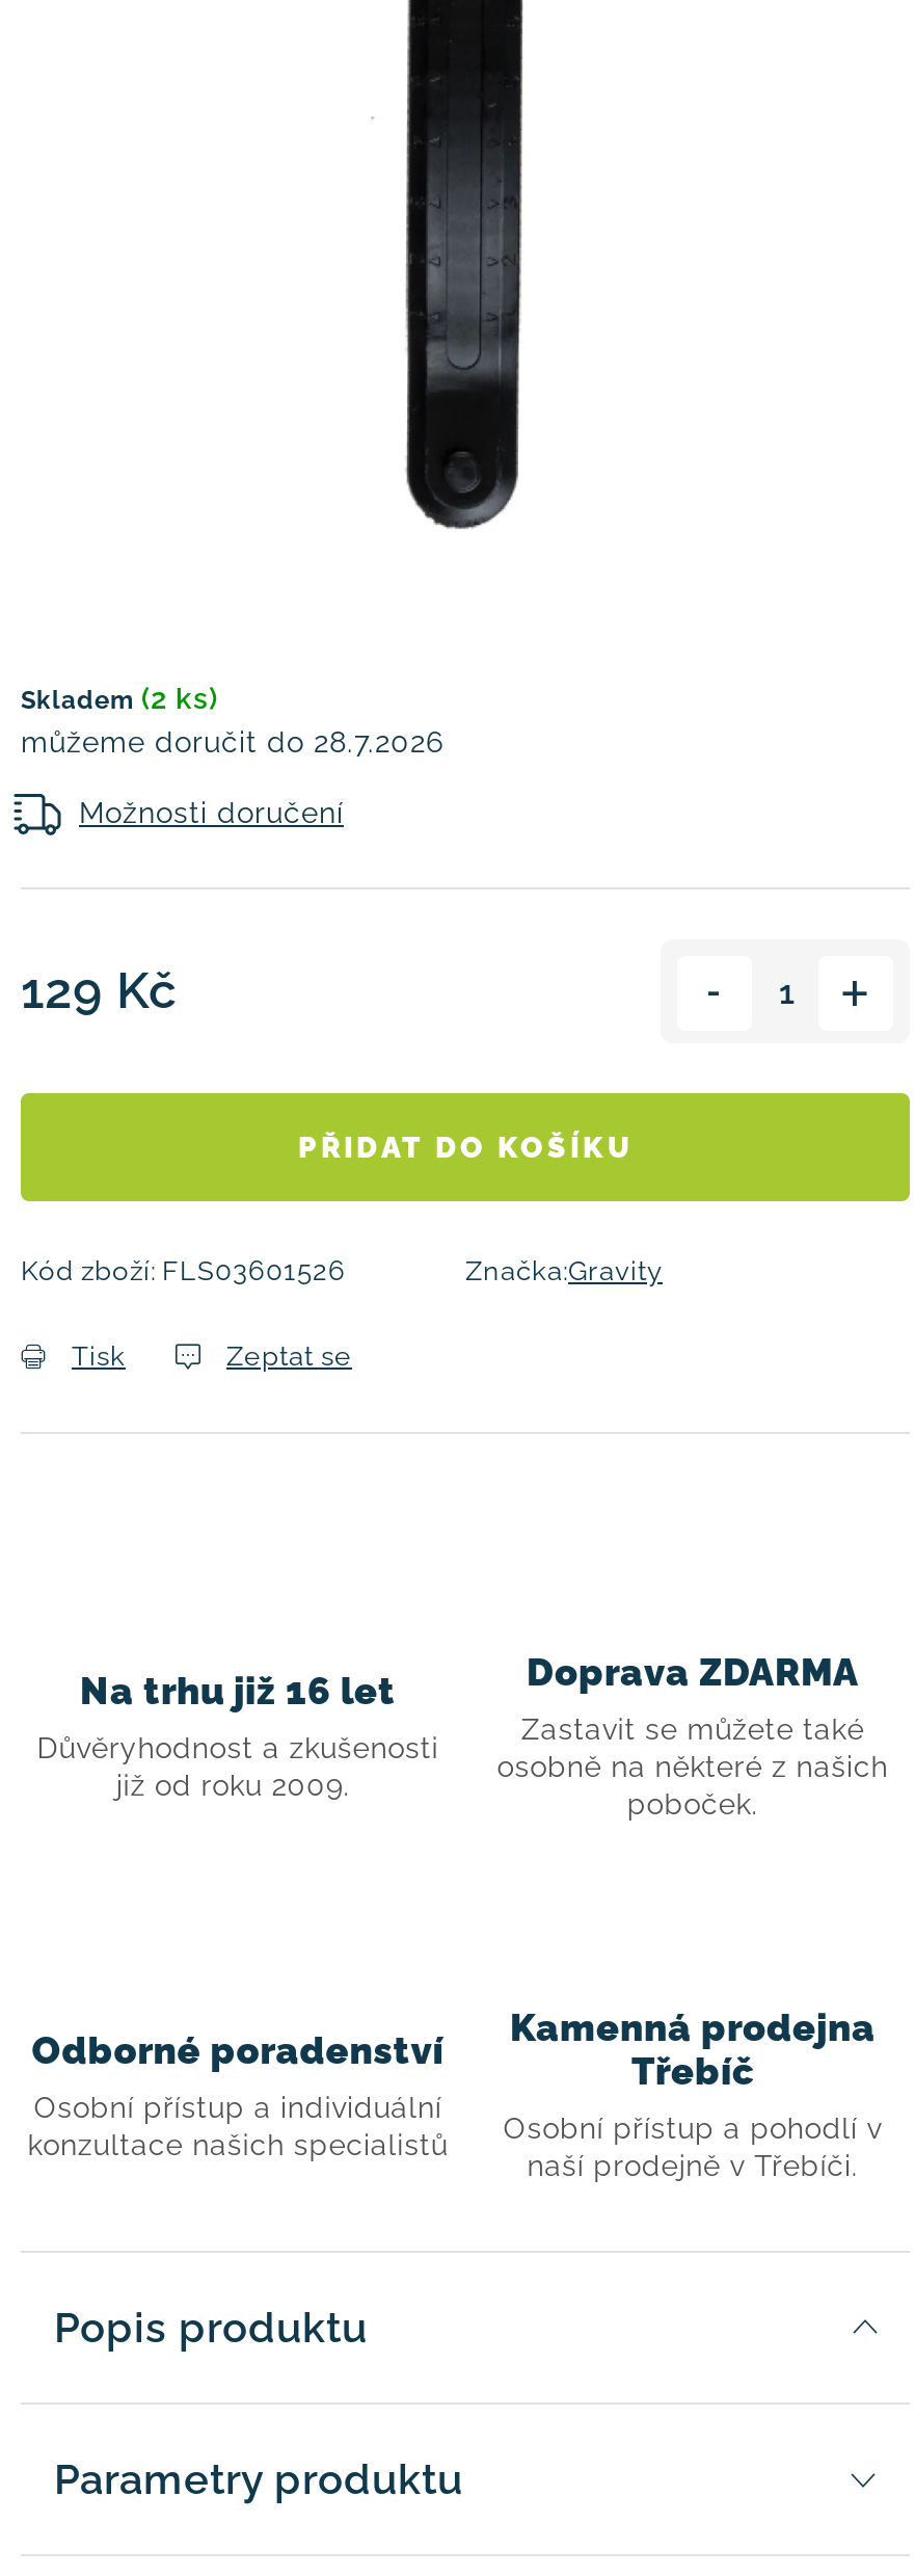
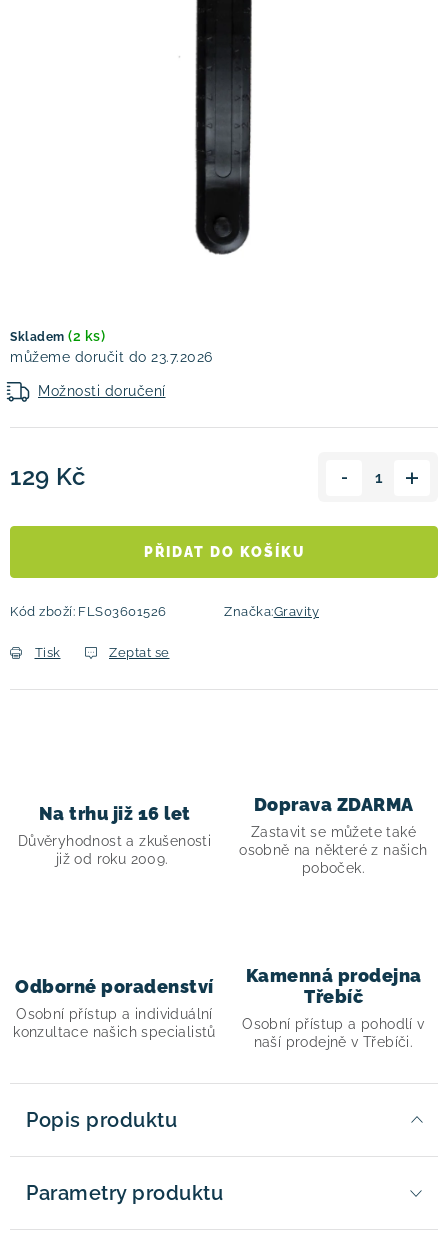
[314,725,443,759] 28.7.2026 -> [151,349,212,365] 23.7.2026

